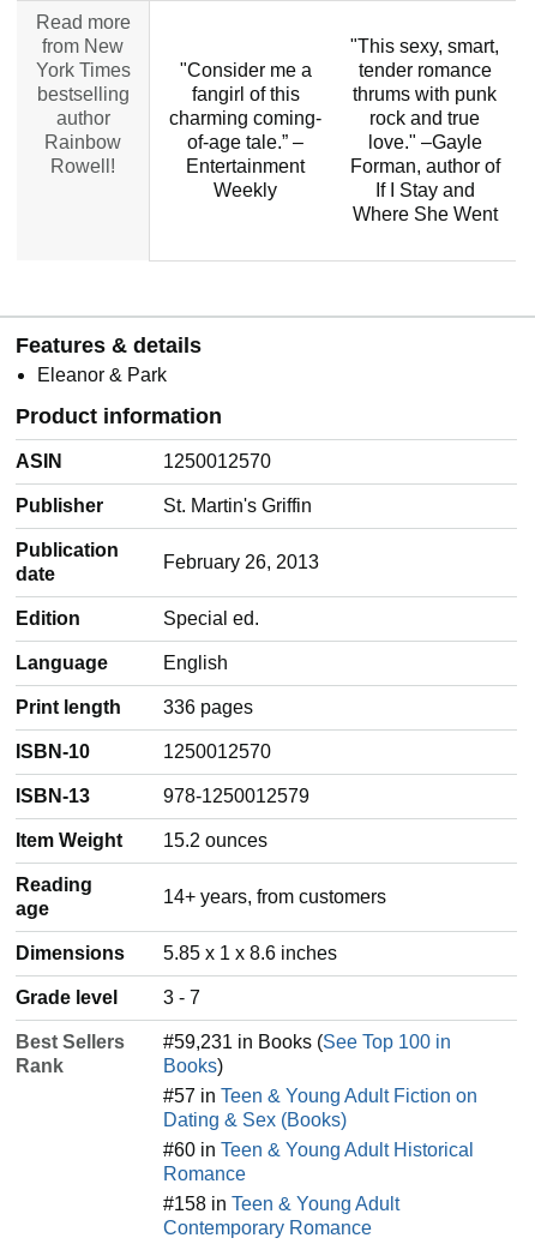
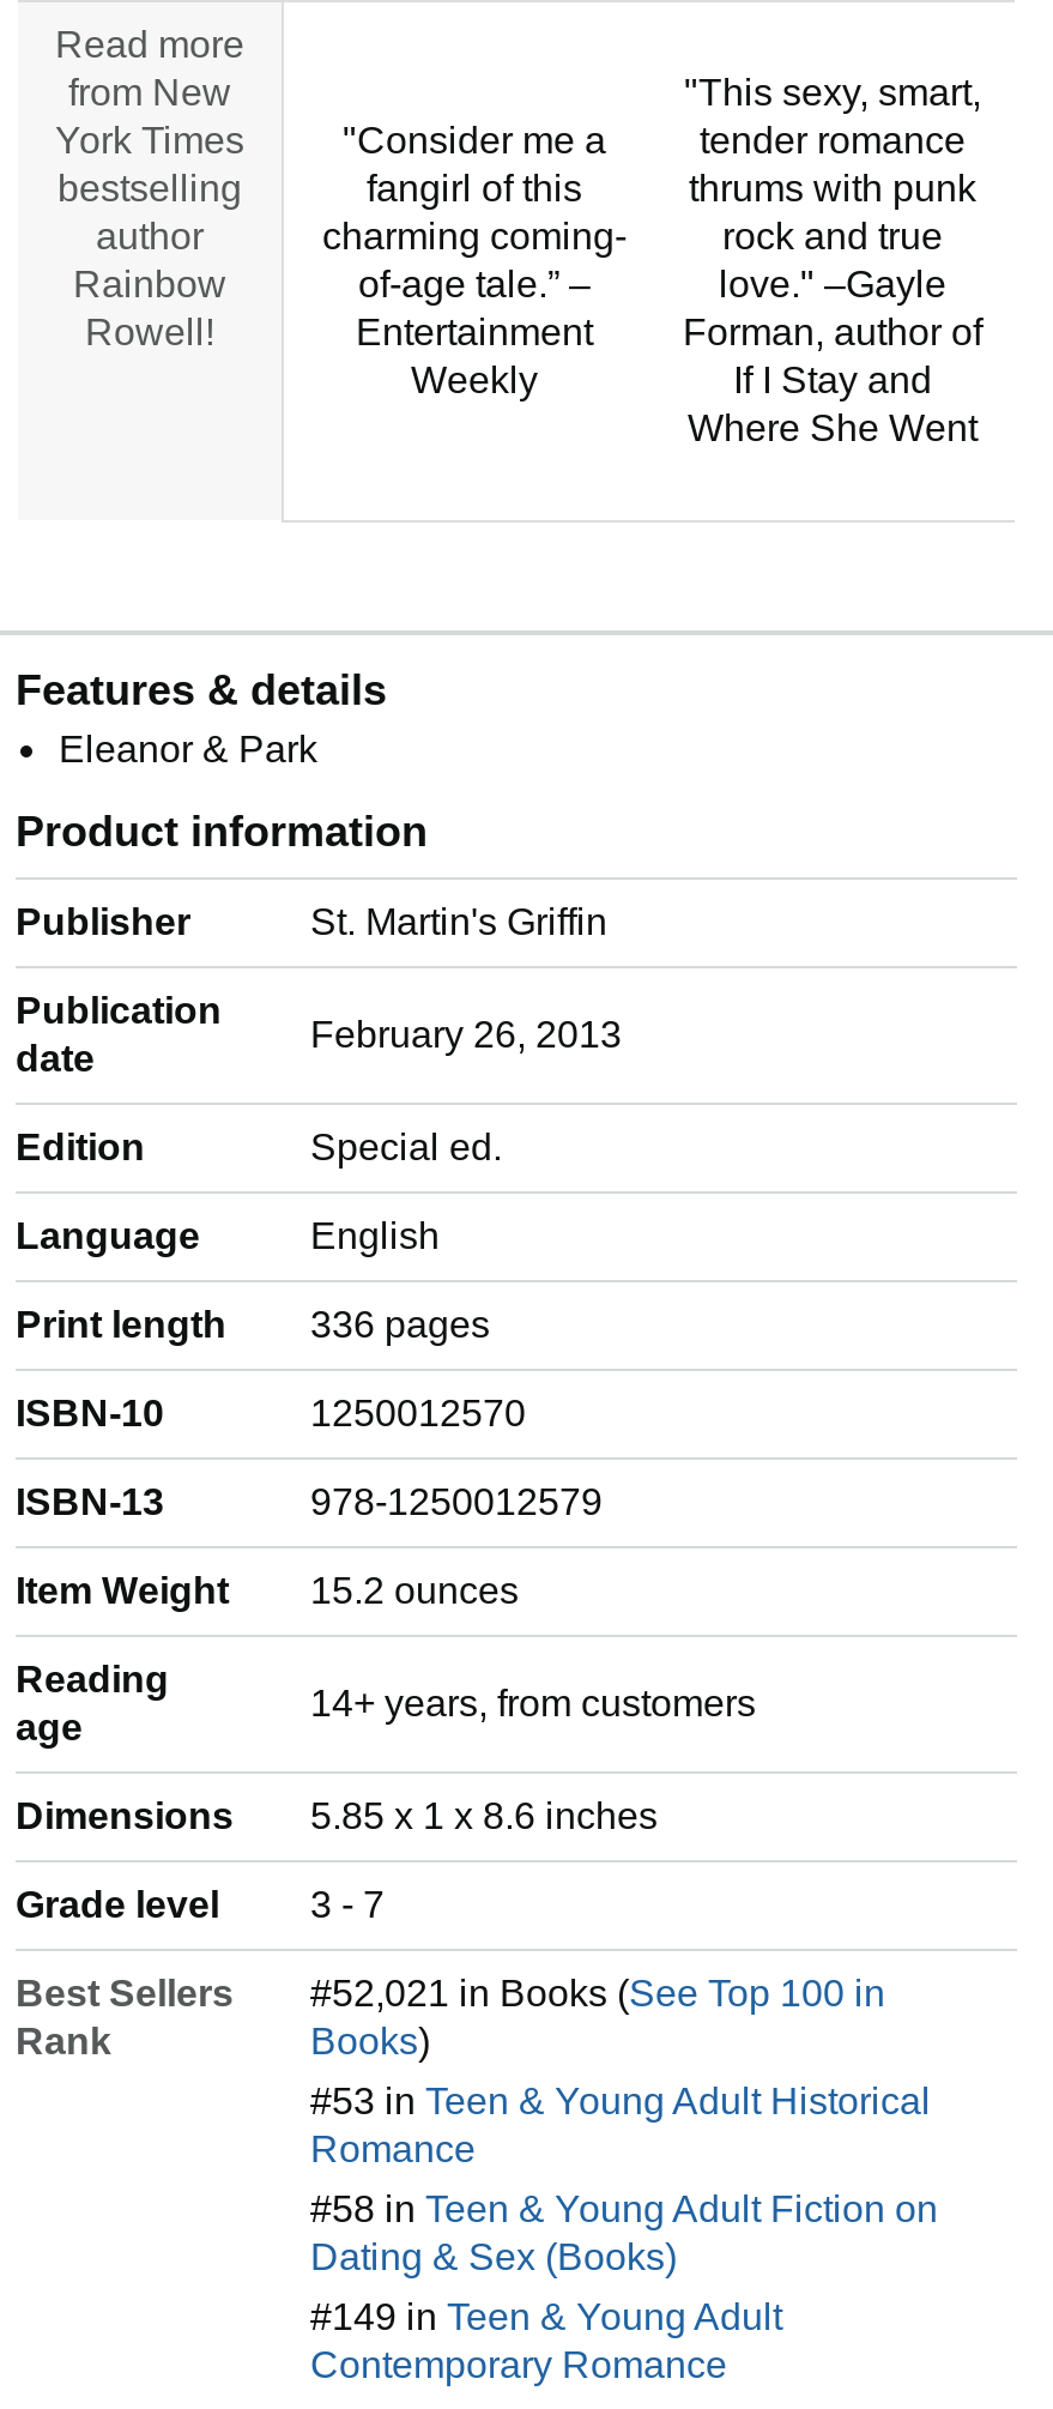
[16,451,271,472] ASIN | 1250012570 -> none
[163,1032,451,1052] #59,231 in Books (See Top 100 in -> [310,1973,885,2014] #52,021 in Books (See Top 100 in
[163,1086,477,1106] #57 in Teen & Young Adult Fiction on -> [310,2081,938,2230] #53 in Teen & Young Adult Historical | Romance | #58 in Teen & Young Adult Fiction on
[163,1140,474,1214] #60 in Teen & Young Adult Historical | Romance | #158 in Teen & Young Adult -> [310,2297,782,2338] #149 in Teen & Young Adult

